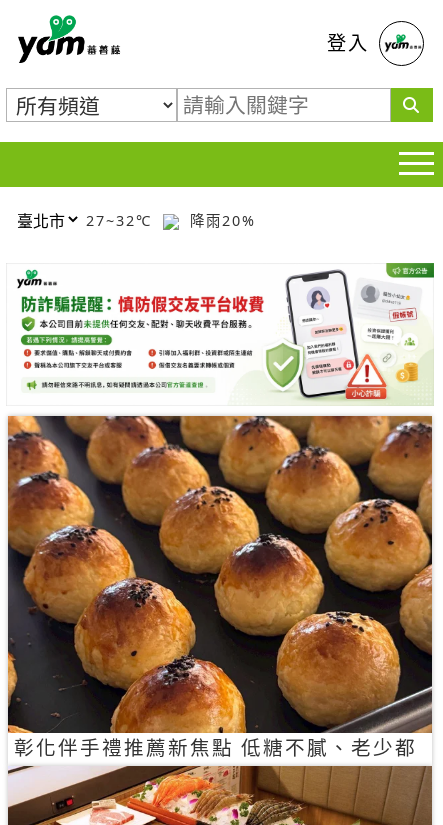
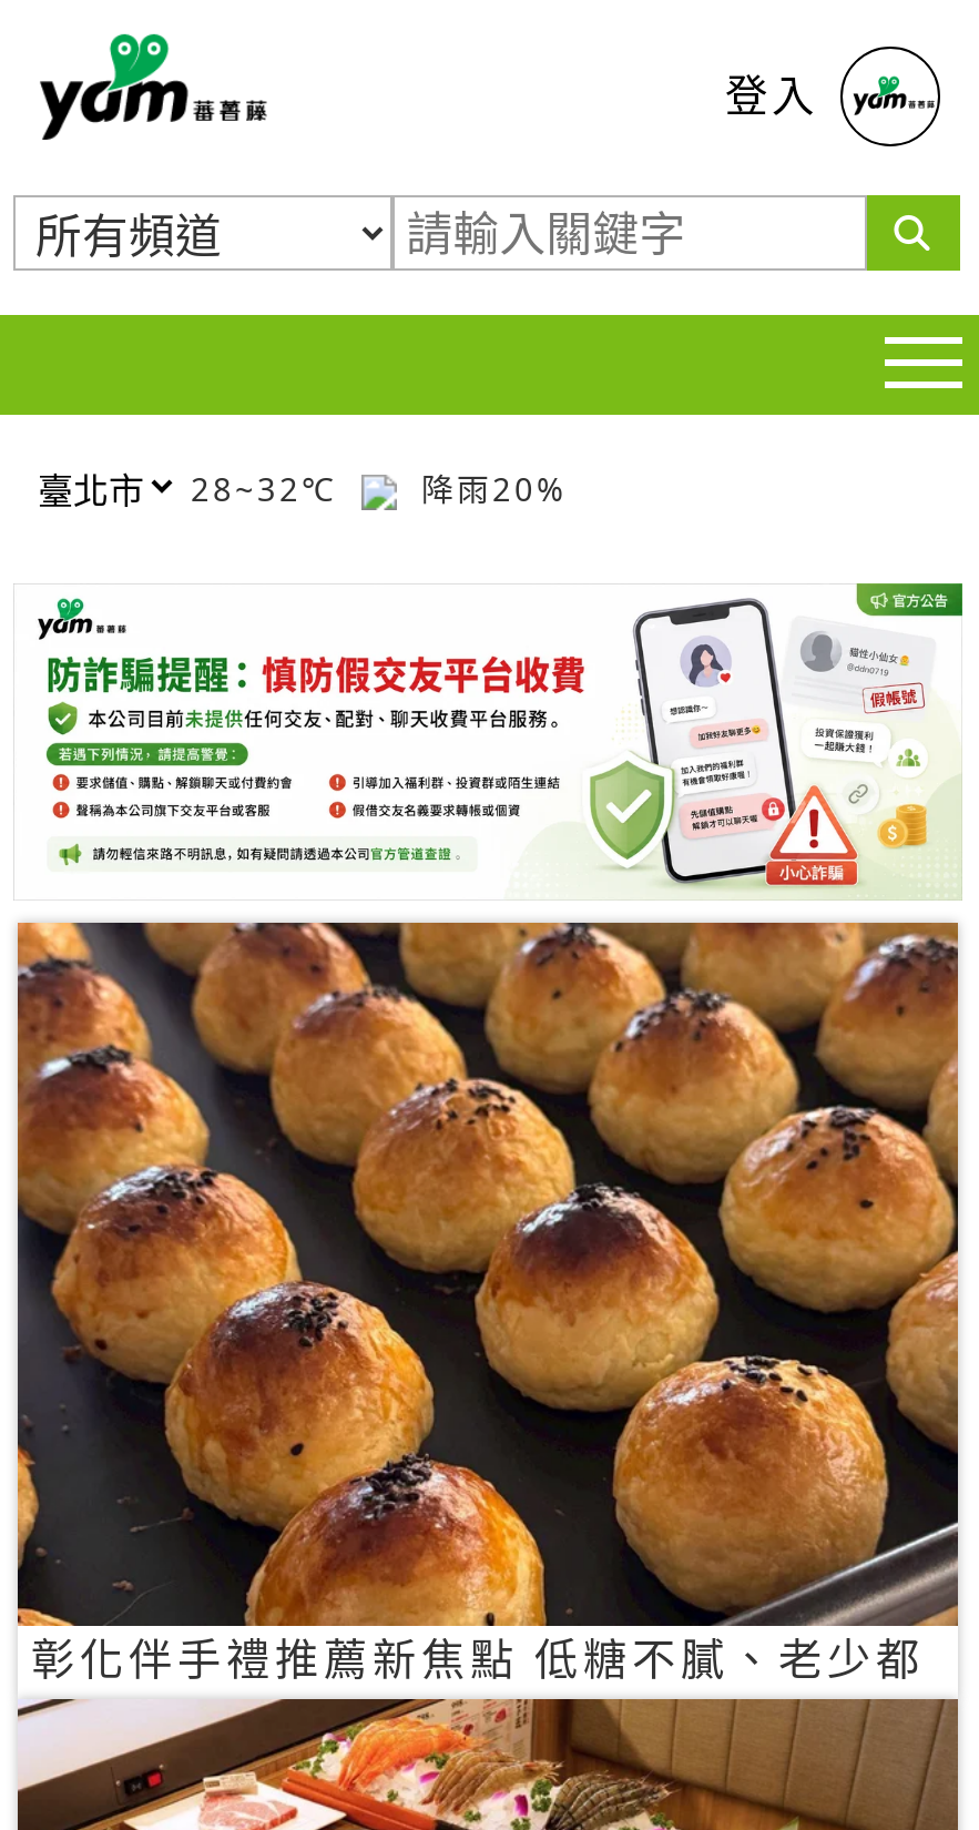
[86,210,256,229] 27~32℃ 降雨20% -> [191,467,568,509] 28~32℃ 降雨20%

